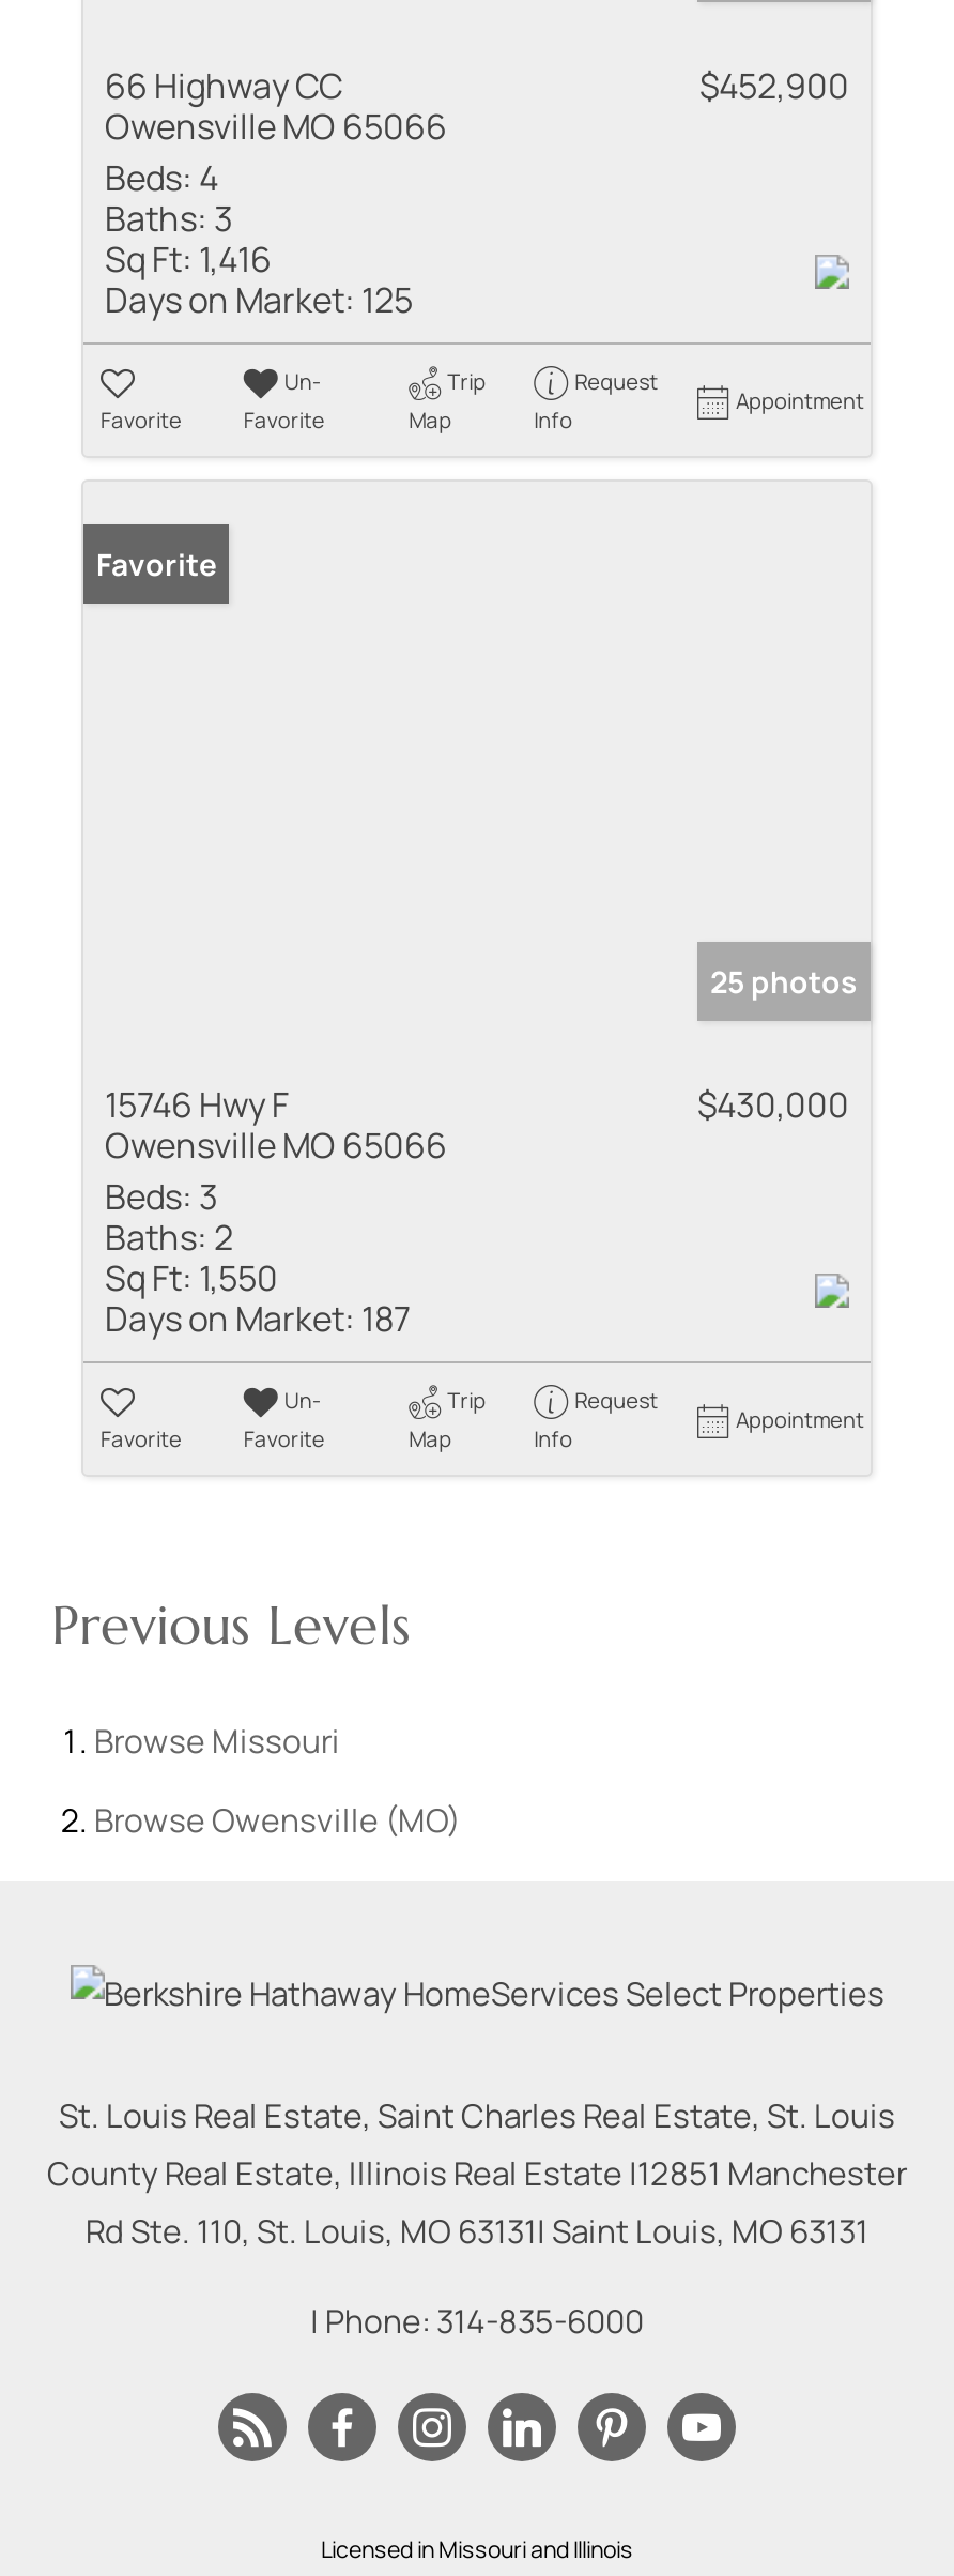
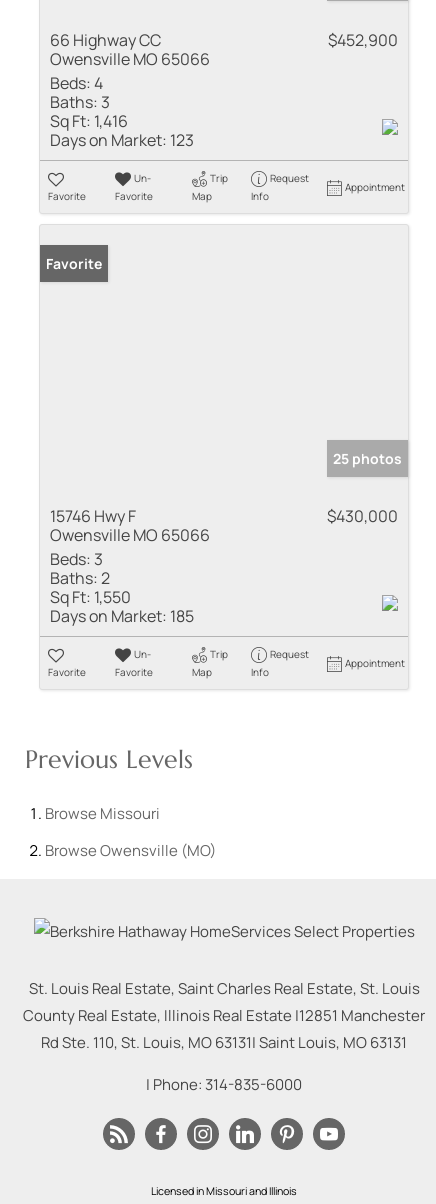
[105,275,413,323] Days on Market: 125 -> [50,129,194,151] Days on Market: 123
[105,1295,411,1342] Days on Market: 187 -> [50,605,194,627] Days on Market: 185

